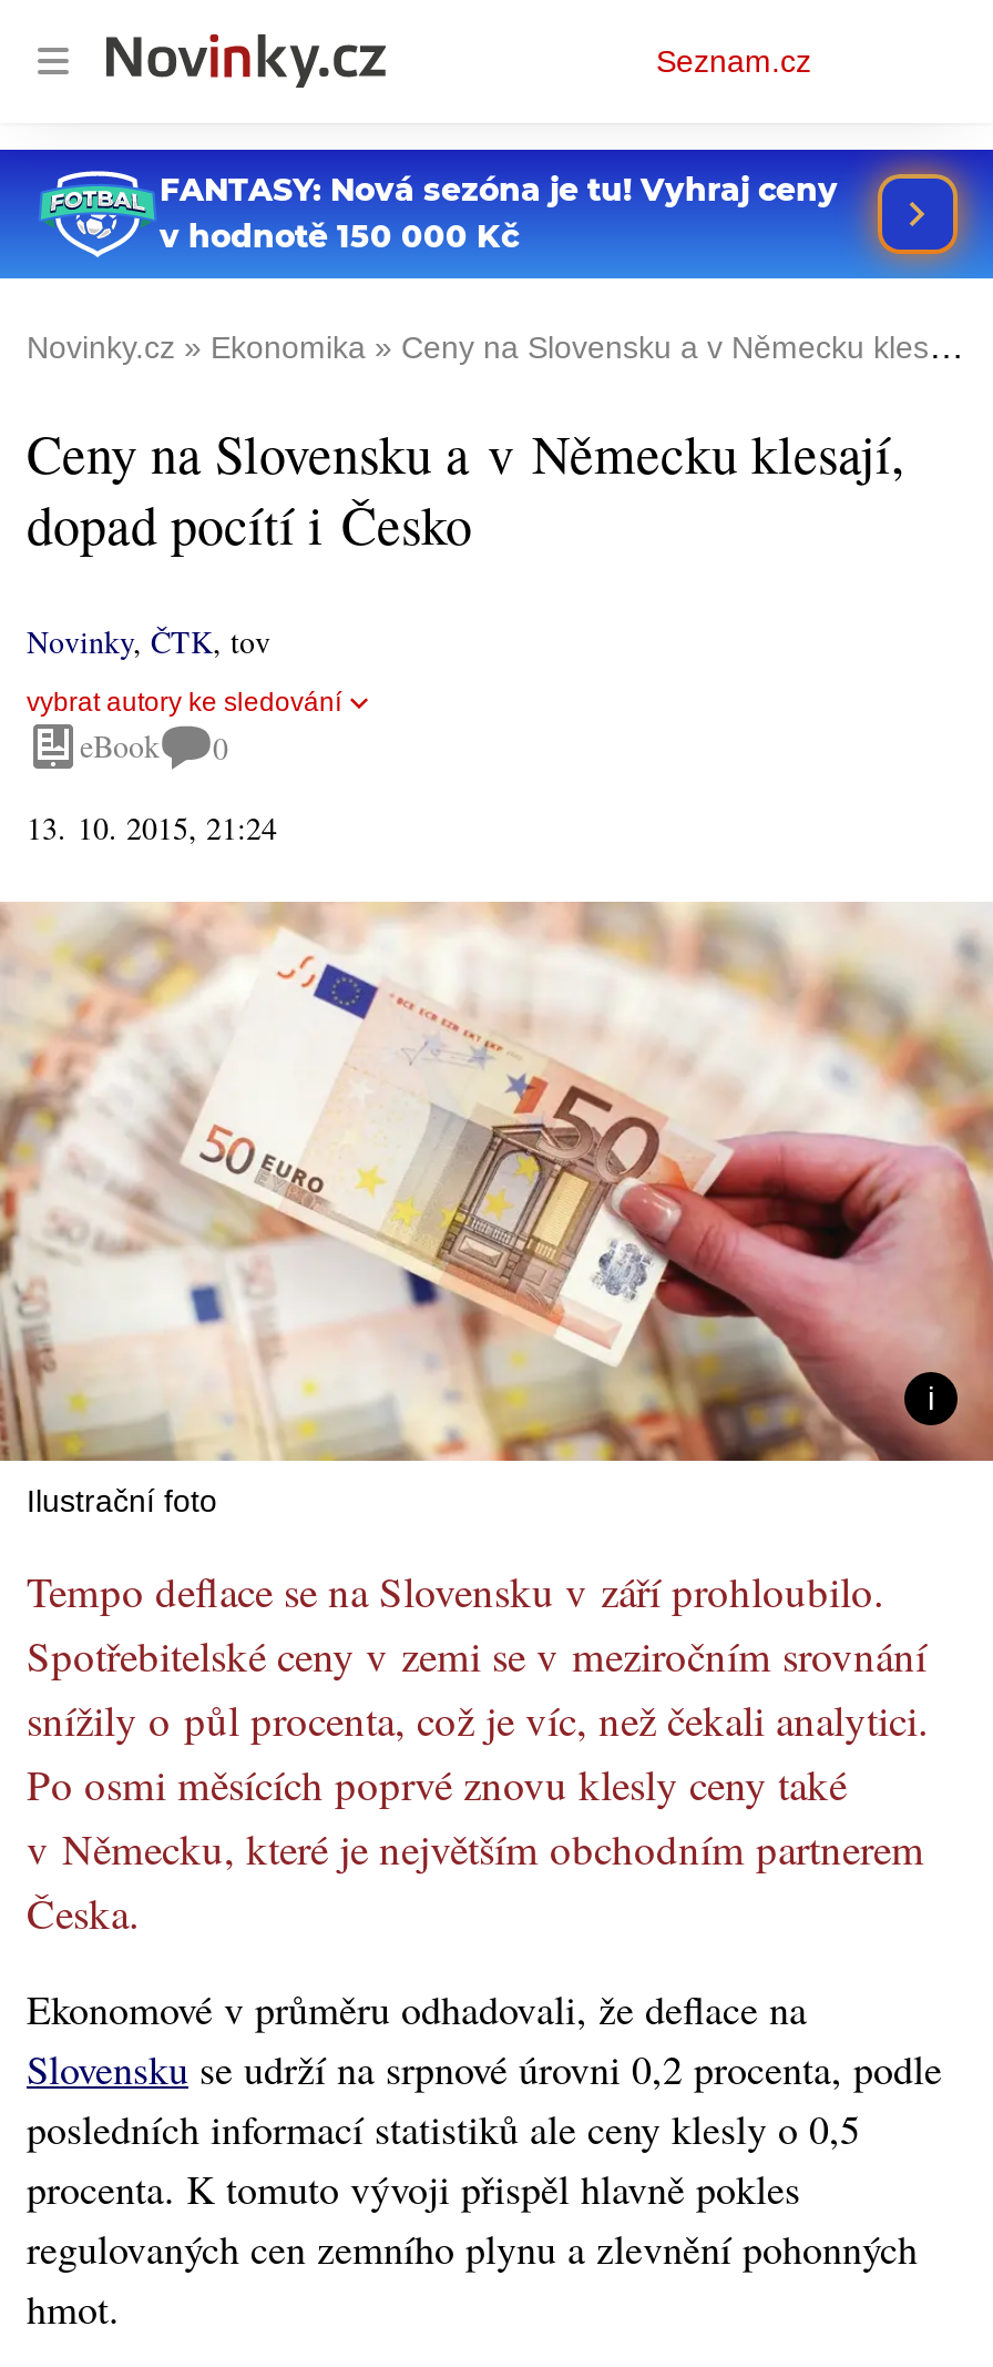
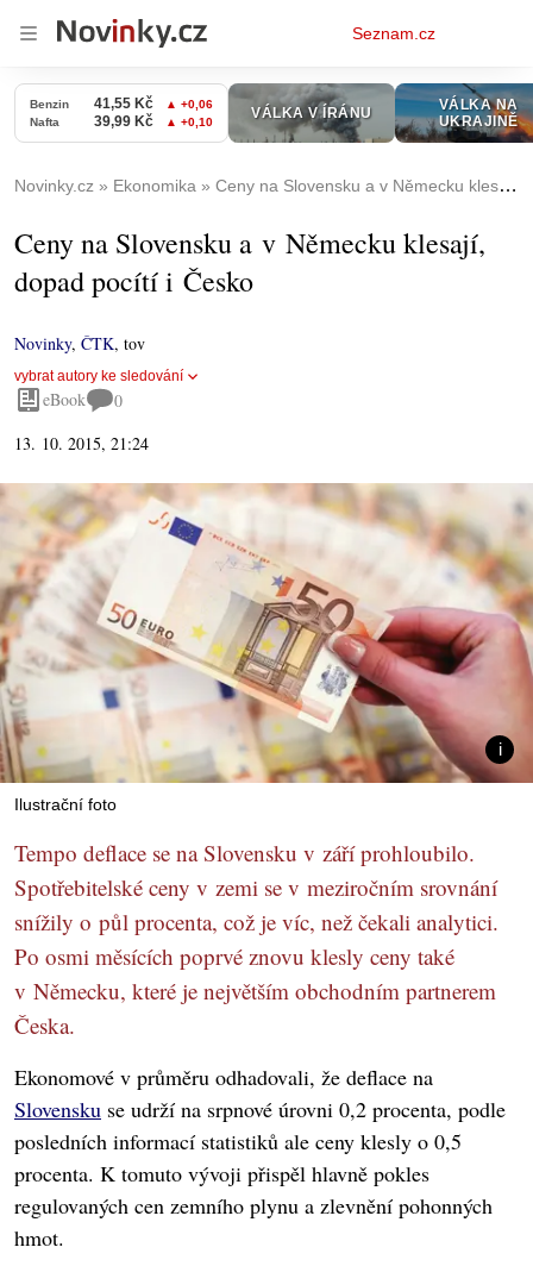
[7,148,986,281] [image] -> [4,81,529,149] [image]

